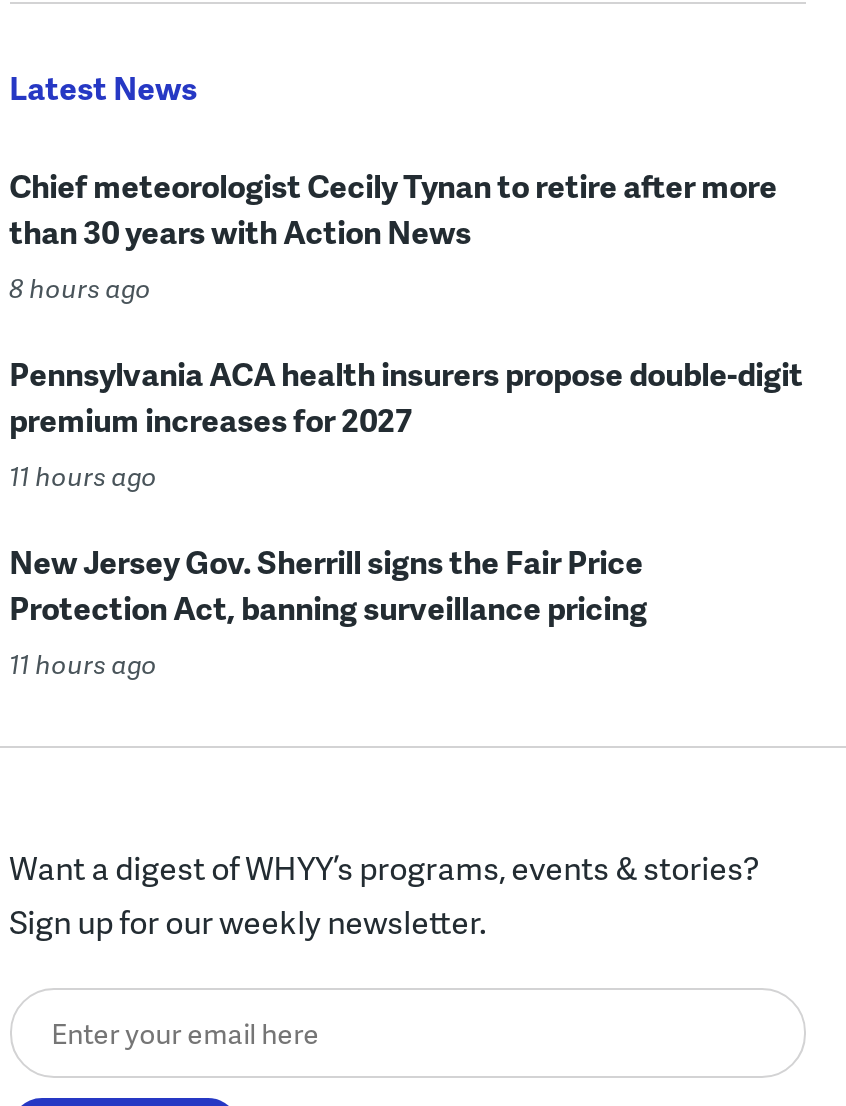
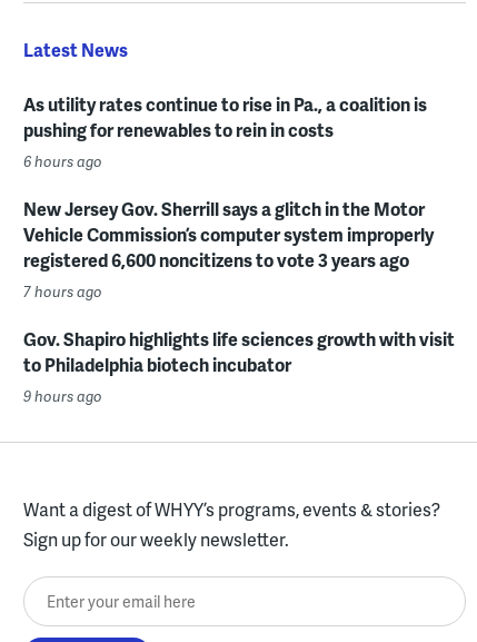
[9,163,777,307] Chief meteorologist Cecily Tynan to retire after more | than 30 years with Action News | 8 hours ago -> [23,92,427,172] As utility rates continue to rise in Pa., a coalition is | pushing for renewables to rein in costs | 6 hours ago
[9,351,803,495] Pennsylvania ACA health insurers propose double-digit | premium increases for 2027 | 11 hours ago -> [23,196,433,302] New Jersey Gov. Sherrill says a glitch in the Motor | Vehicle Commission’s computer system improperly | registered 6,600 noncitizens to vote 3 years ago | 7 hours ago
[9,539,647,683] New Jersey Gov. Sherrill signs the Fair Price | Protection Act, banning surveillance pricing | 11 hours ago -> [23,326,454,406] Gov. Shapiro highlights life sciences growth with visit | to Philadelphia biotech incubator | 9 hours ago

